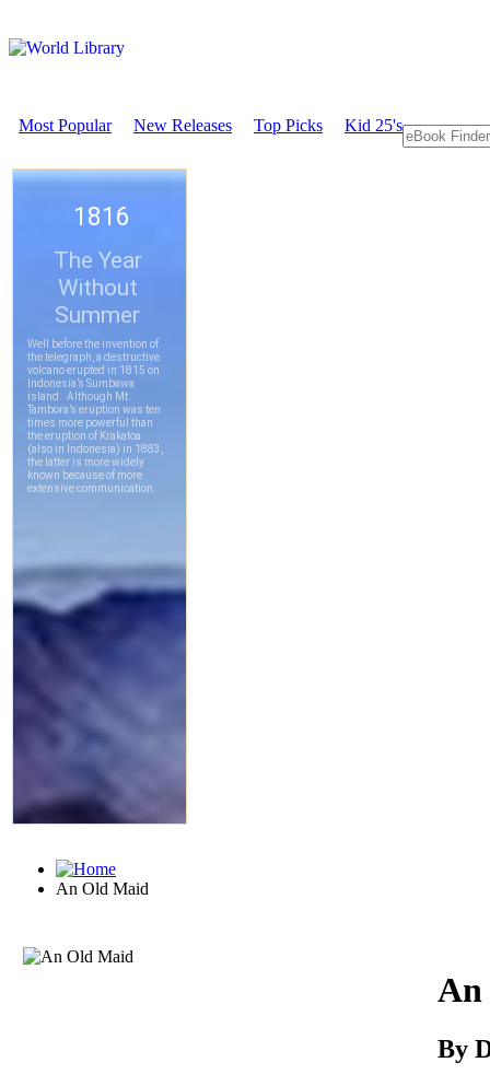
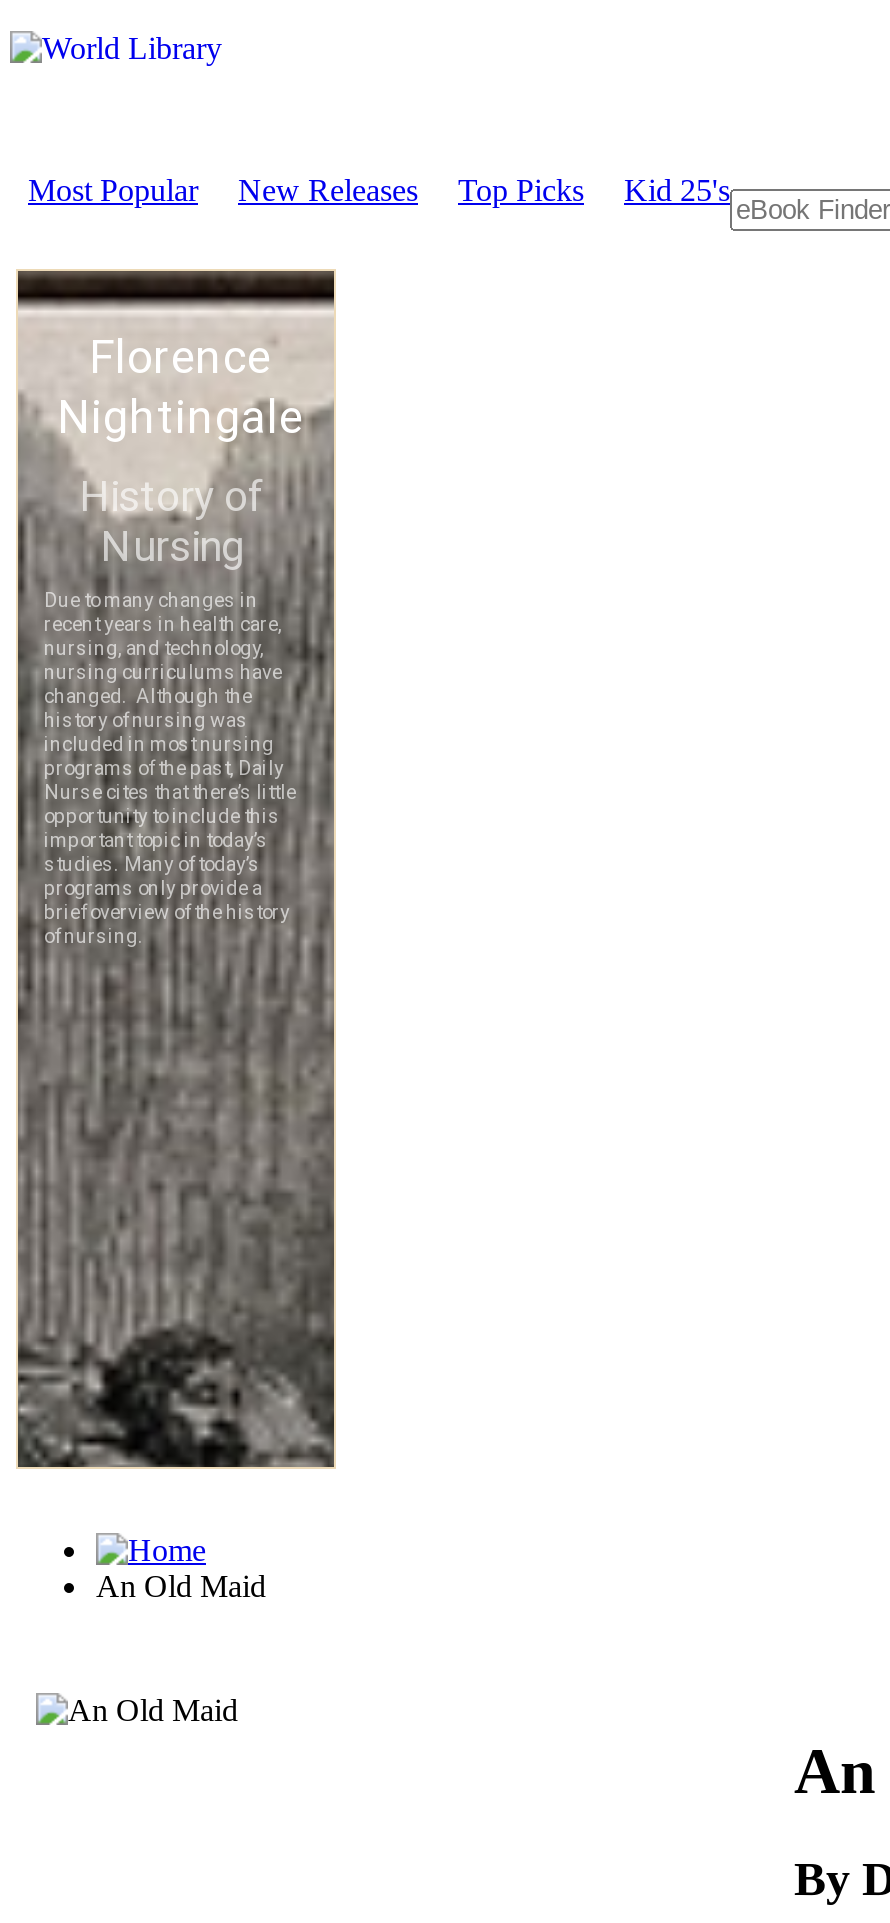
[12,170,187,825] [image] -> [16,269,336,1469] [image]

